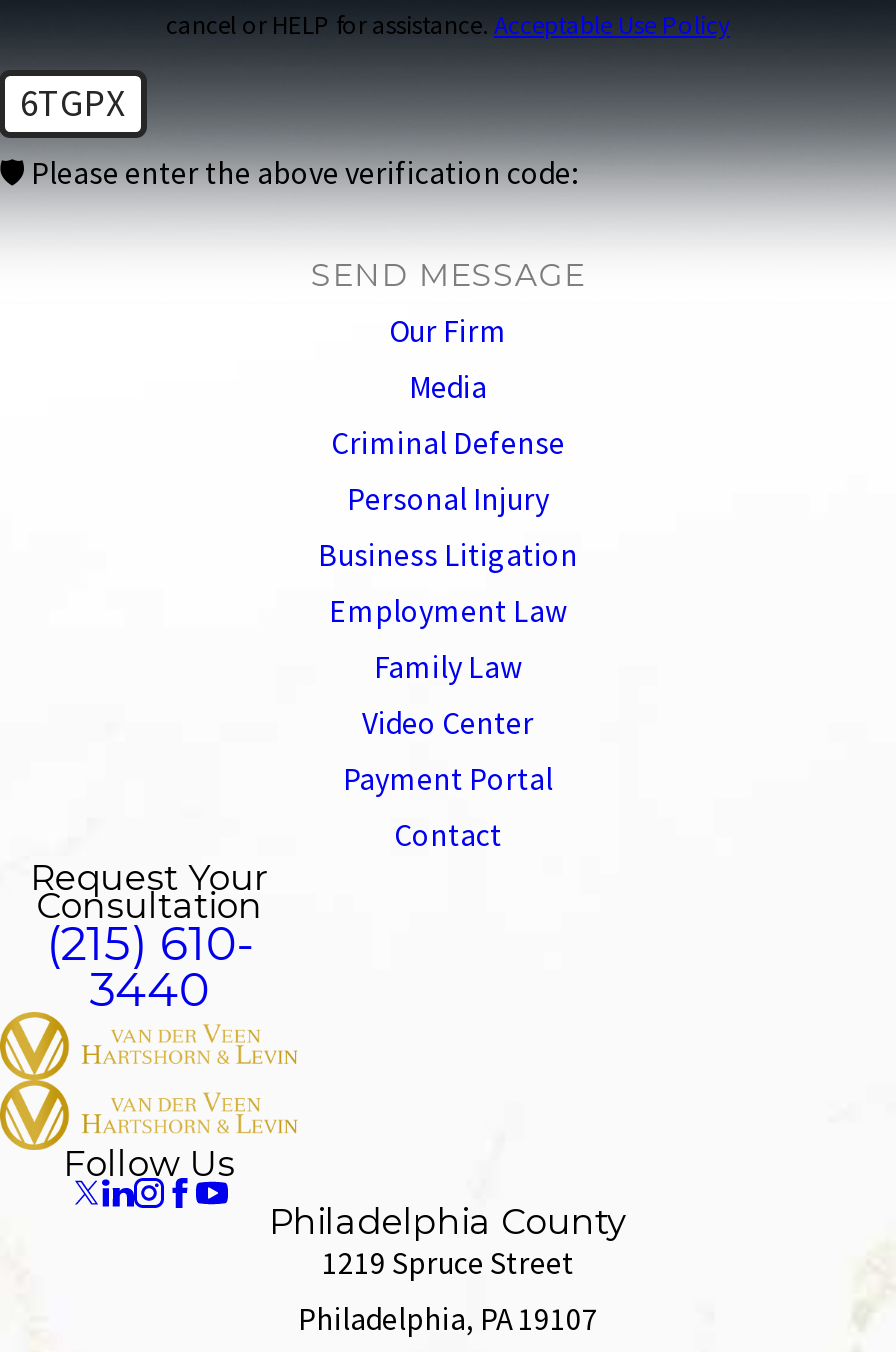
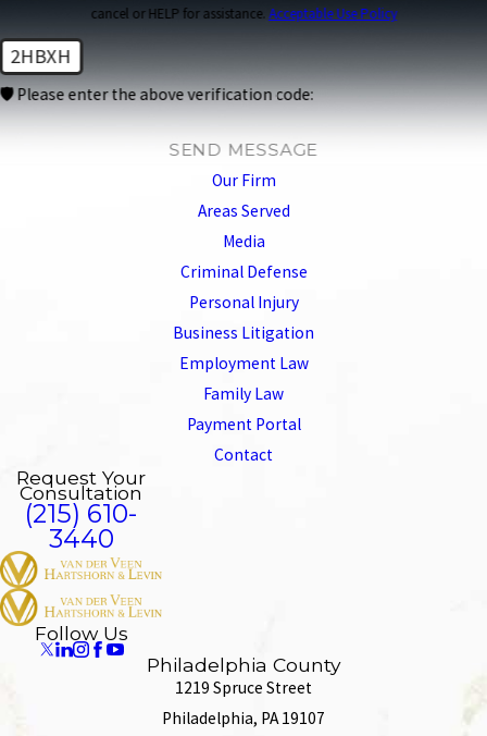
[20,80,126,126] 6TGPX -> [11,43,72,68] 2HBXH
none -> [197,200,290,221] Areas Served
moved [318,368,578,686] -> [173,231,314,404]: Media | Criminal Defense | Personal Injury | Business Litigation | Employment Law | Family Law
[362,704,534,742] Video Center -> none

